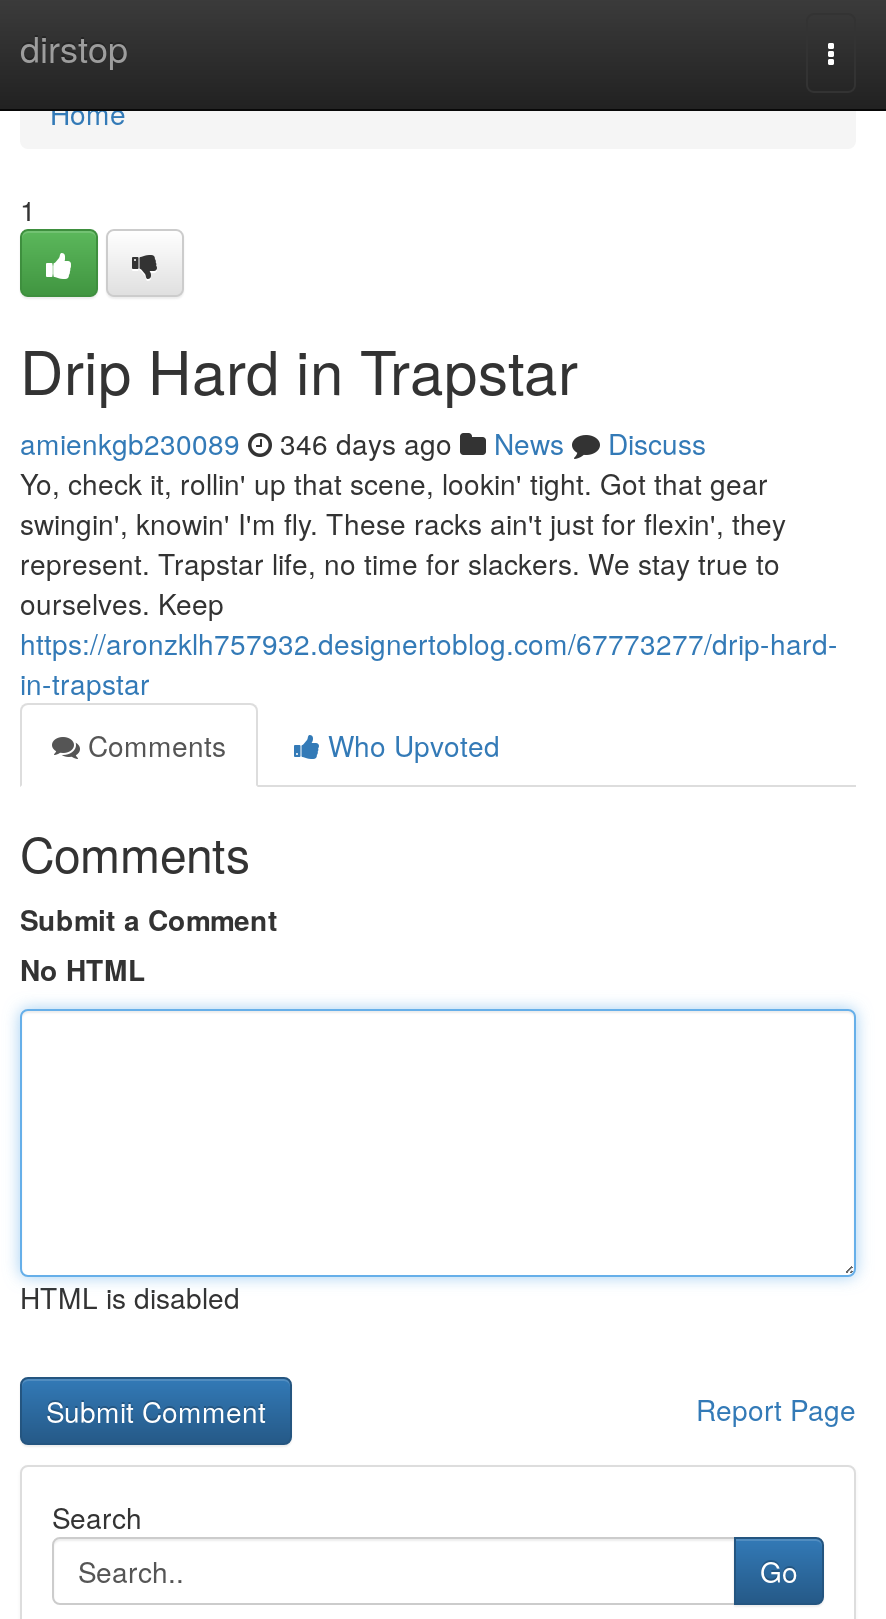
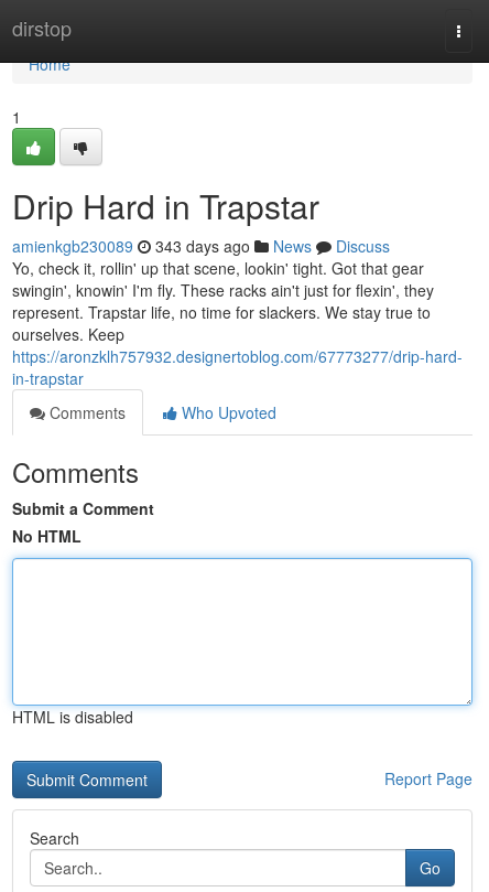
[20,423,706,463] amienkgb230089 346 days ago News Discuss -> [12,235,390,257] amienkgb230089 343 days ago News Discuss

